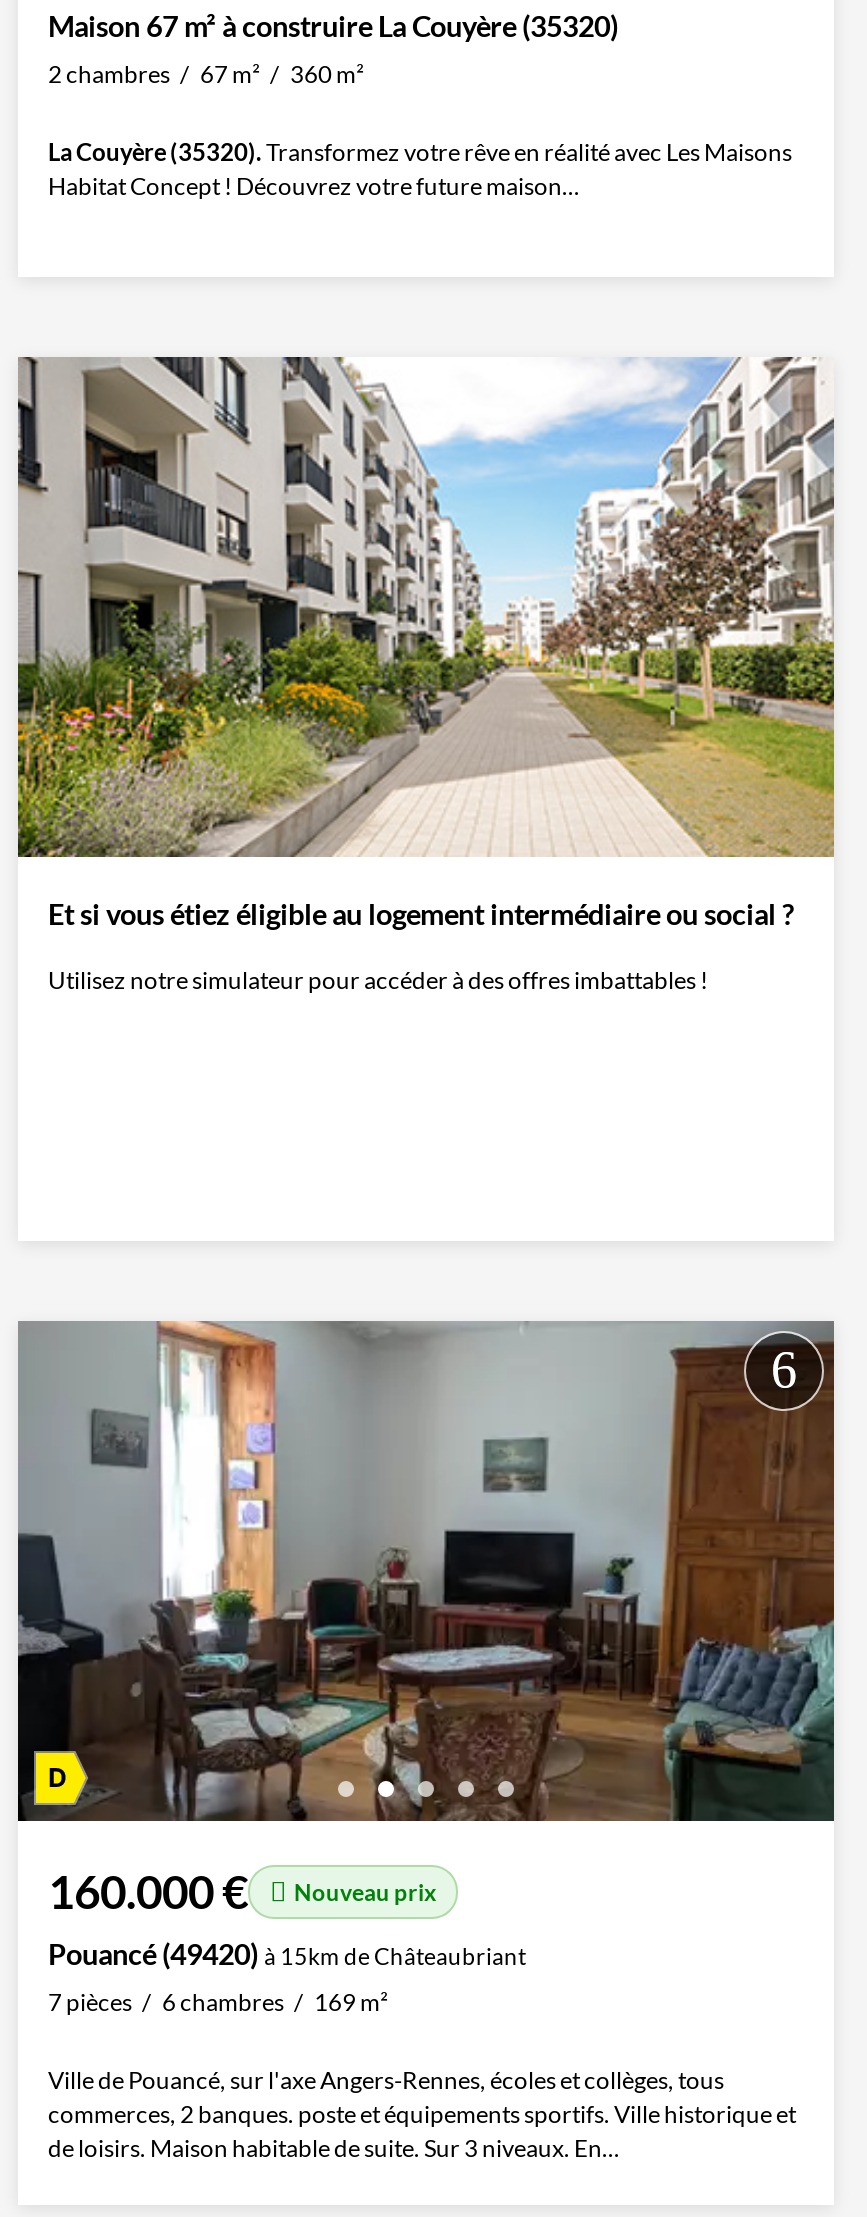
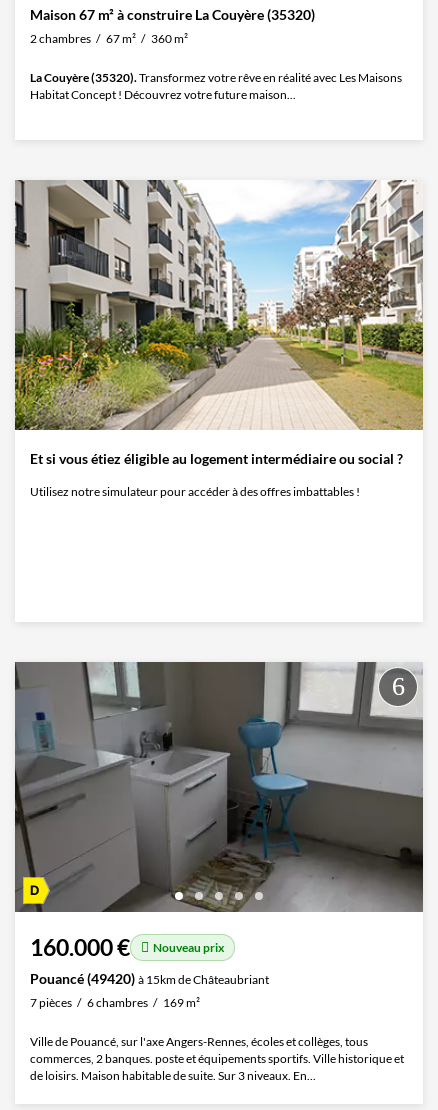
[18,1321,836,1821] [image] -> [14,662,423,913] [image]

